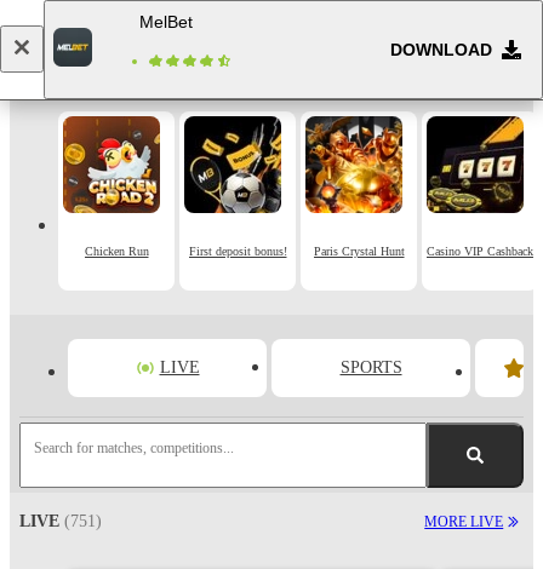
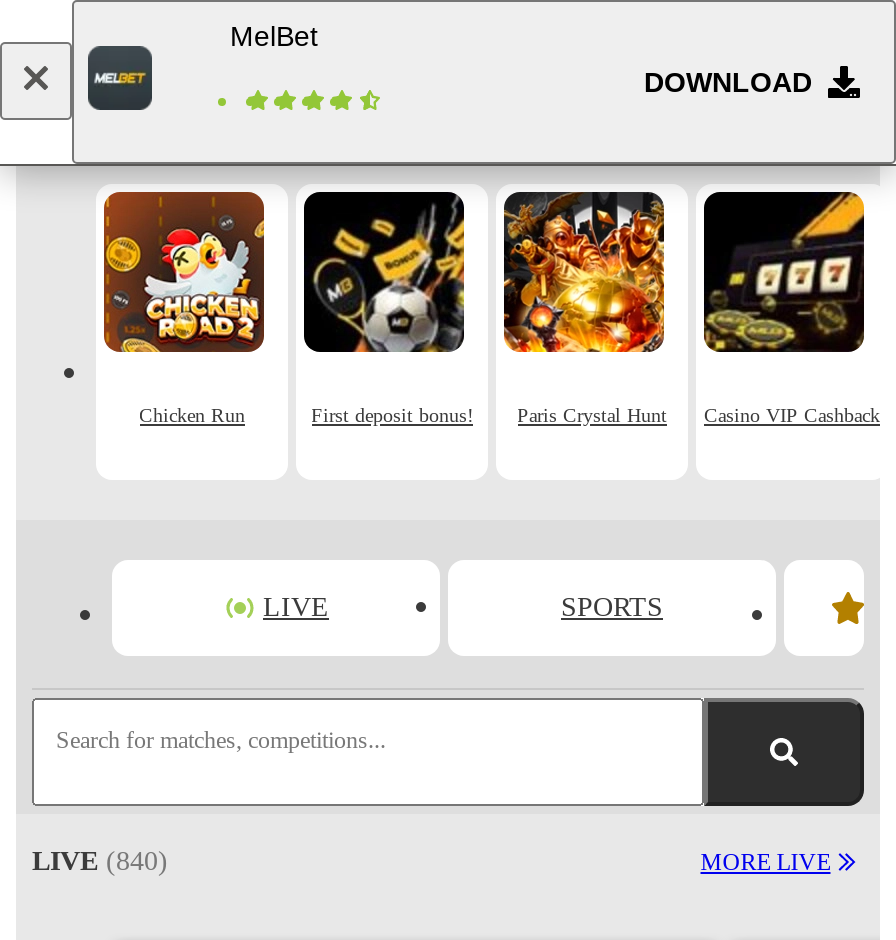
[19,512,102,530] LIVE (751) -> [32,846,168,876] LIVE (840)

